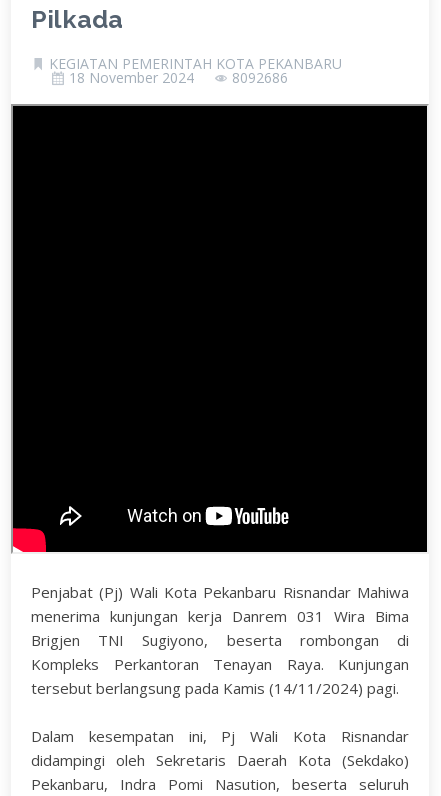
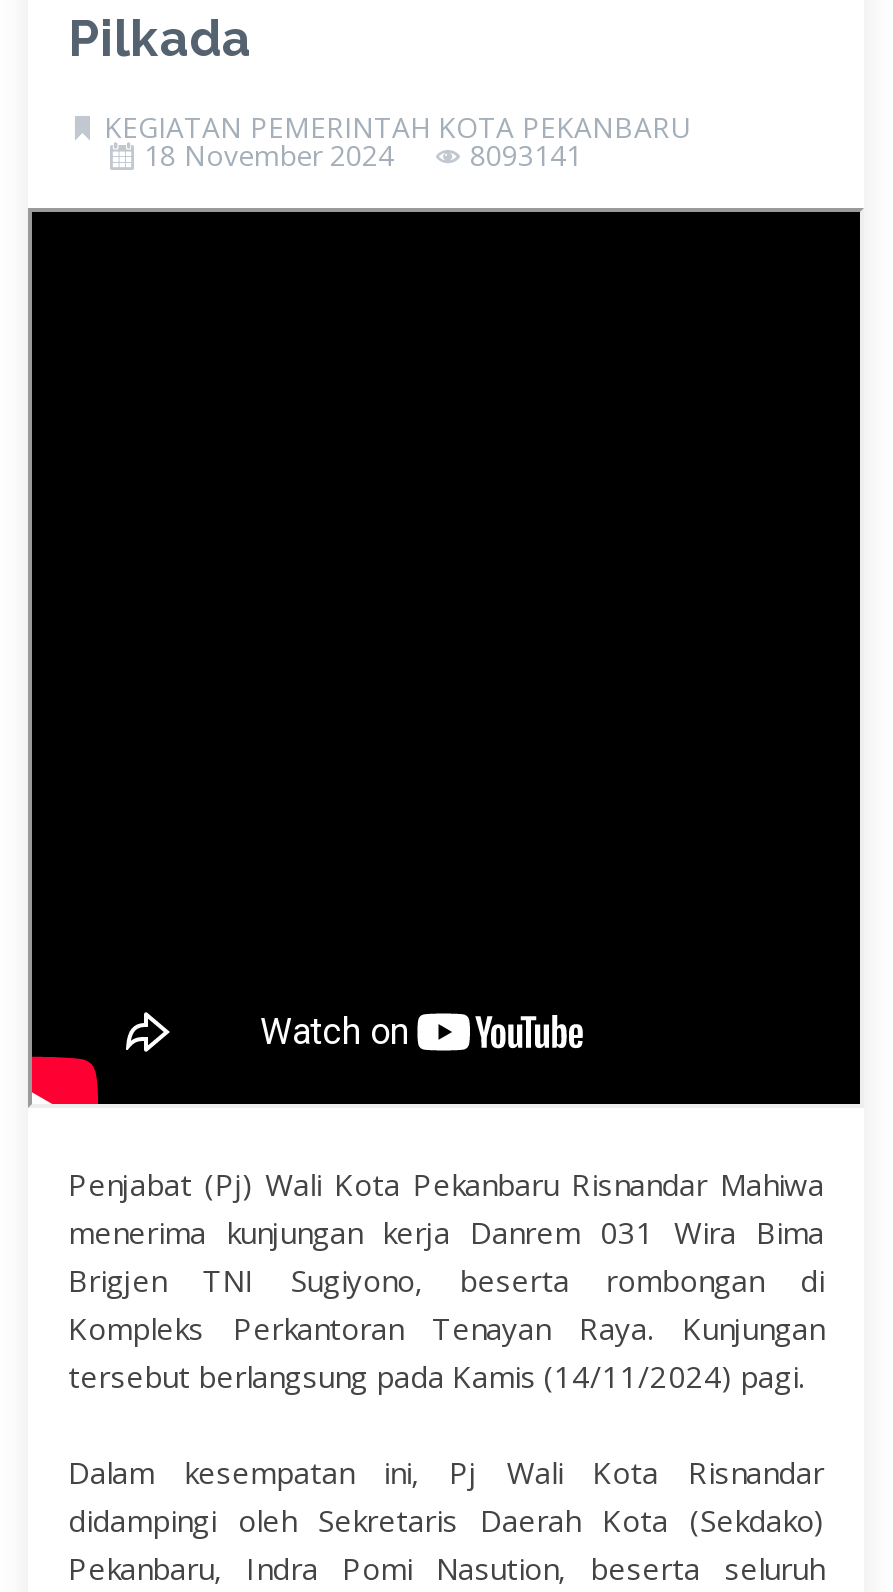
[69,68,288,87] 18 November 2024 8092686 -> [144,136,582,174] 18 November 2024 8093141

